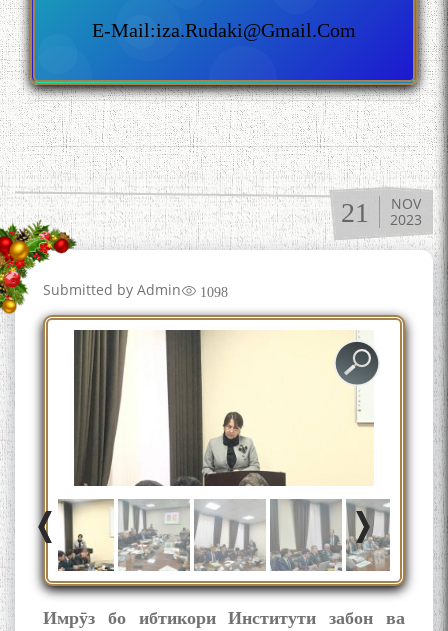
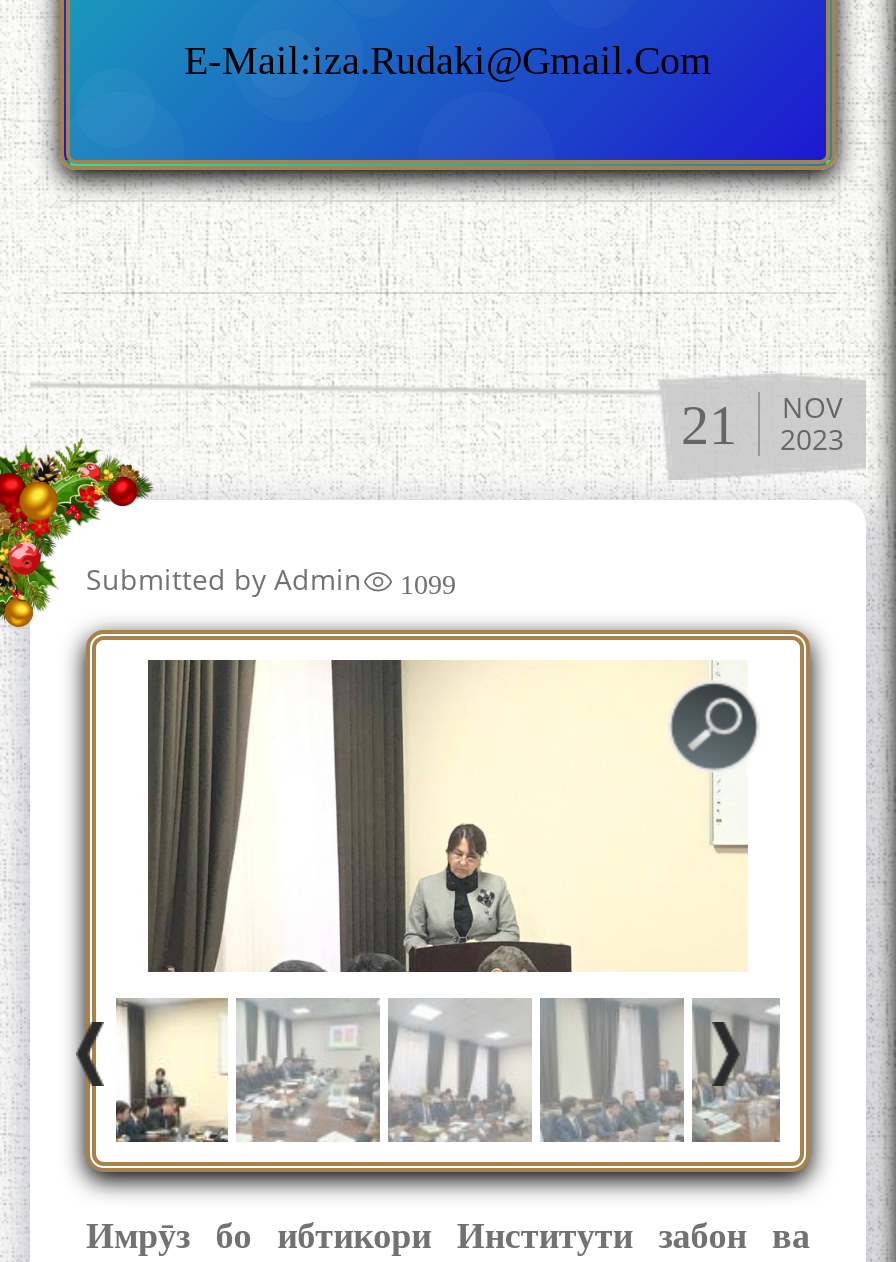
[43,280,228,299] Submitted by Admin 1098 -> [86,561,456,599] Submitted by Admin 1099

